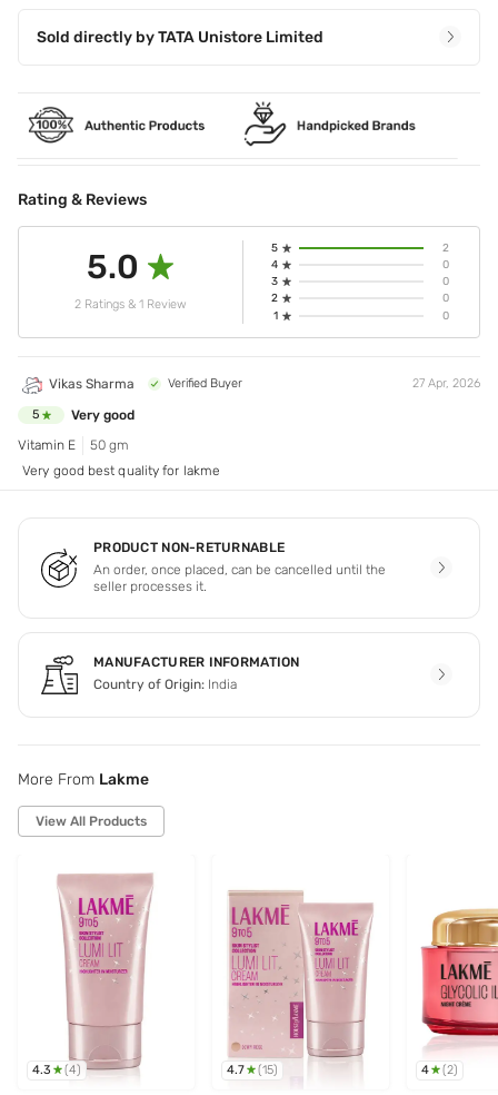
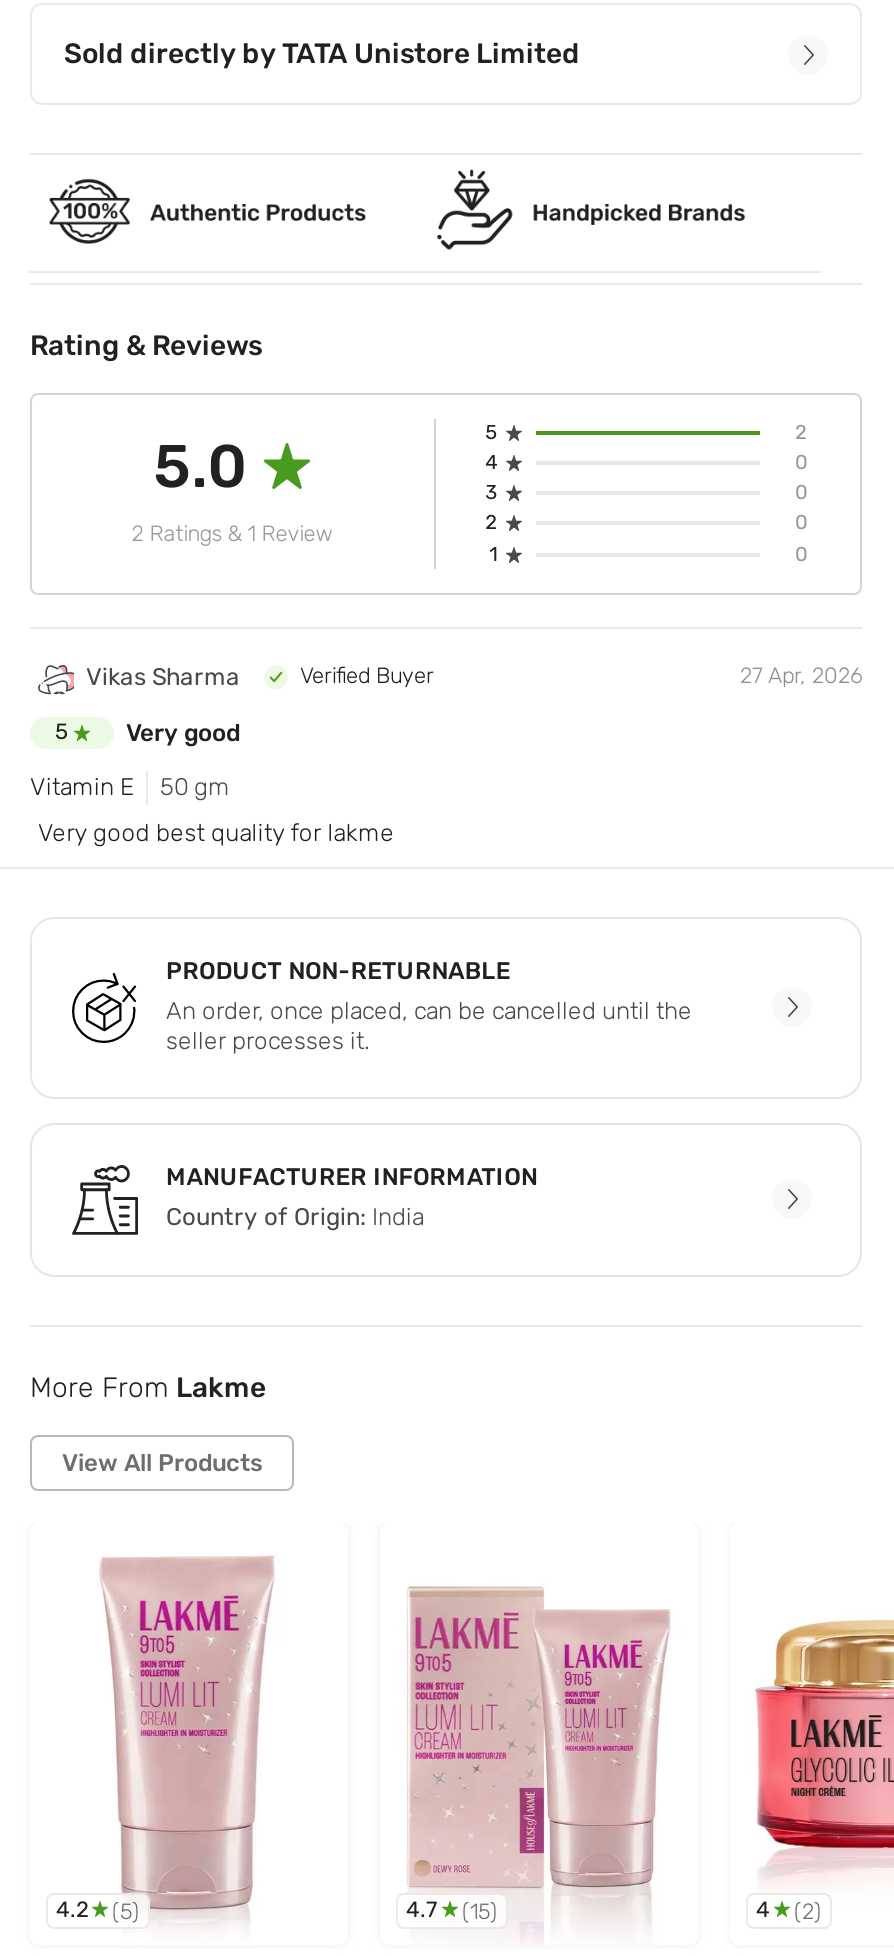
[32,1063,51,1077] 4.3 -> [56,1897,88,1923] 4.2
[64,1063,81,1078] (4) -> [112,1898,140,1924] (5)

